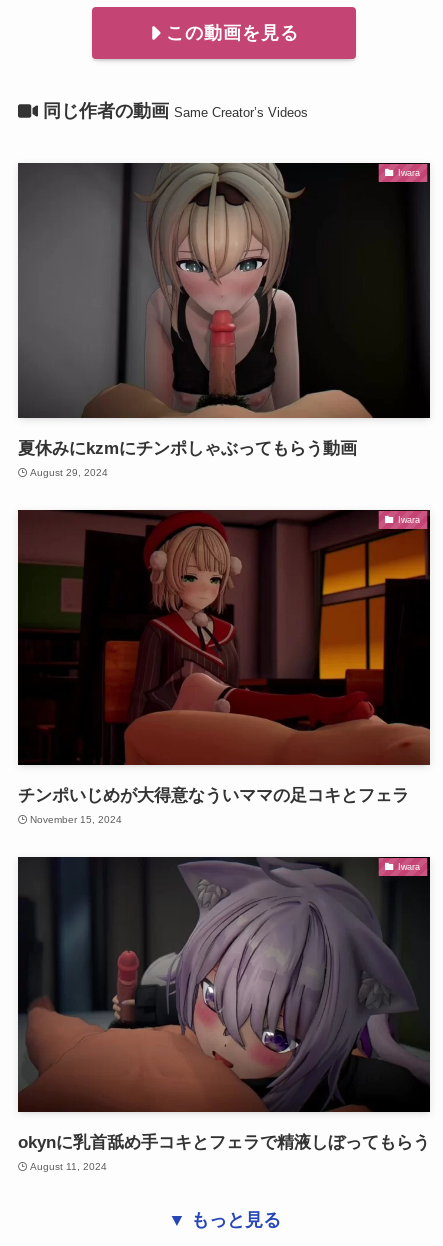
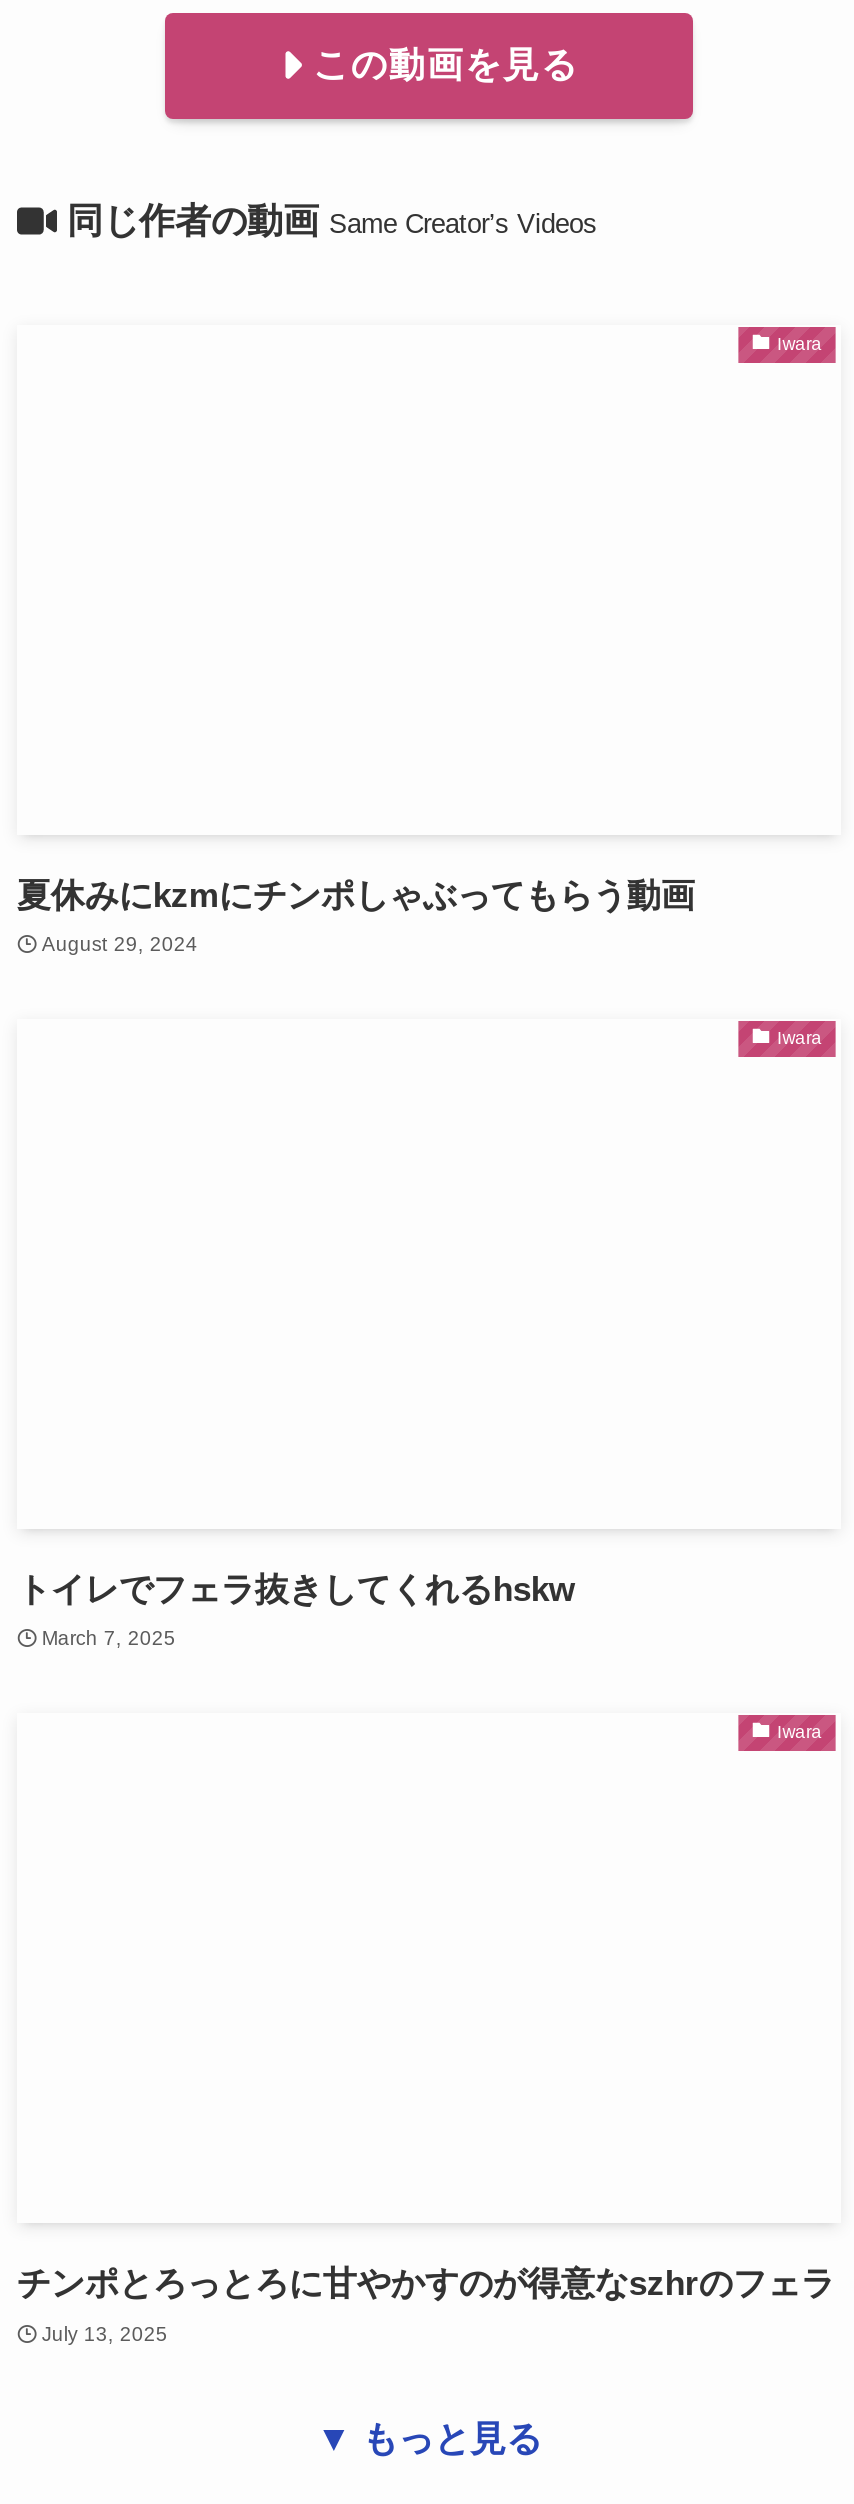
[17,162,431,419] [image] -> none
[17,509,431,766] [image] -> none
[18,786,409,805] チンポいじめが大得意なういママの足コキとフェラ -> [17,1571,575,1609] トイレでフェラ抜きしてくれるhskw
[30,814,122,825] November 15, 2024 -> [42,1628,176,1650] March 7, 2025
[17,856,431,1113] [image] -> none
[18,1133,430,1152] okynに乳首舐め手コキとフェラで精液しぼってもらう -> [17,2265,835,2303] チンポとろっとろに甘やかすのが得意なszhrのフェラ
[30,1161,107,1172] August 11, 2024 -> [42,2322,168,2344] July 13, 2025

